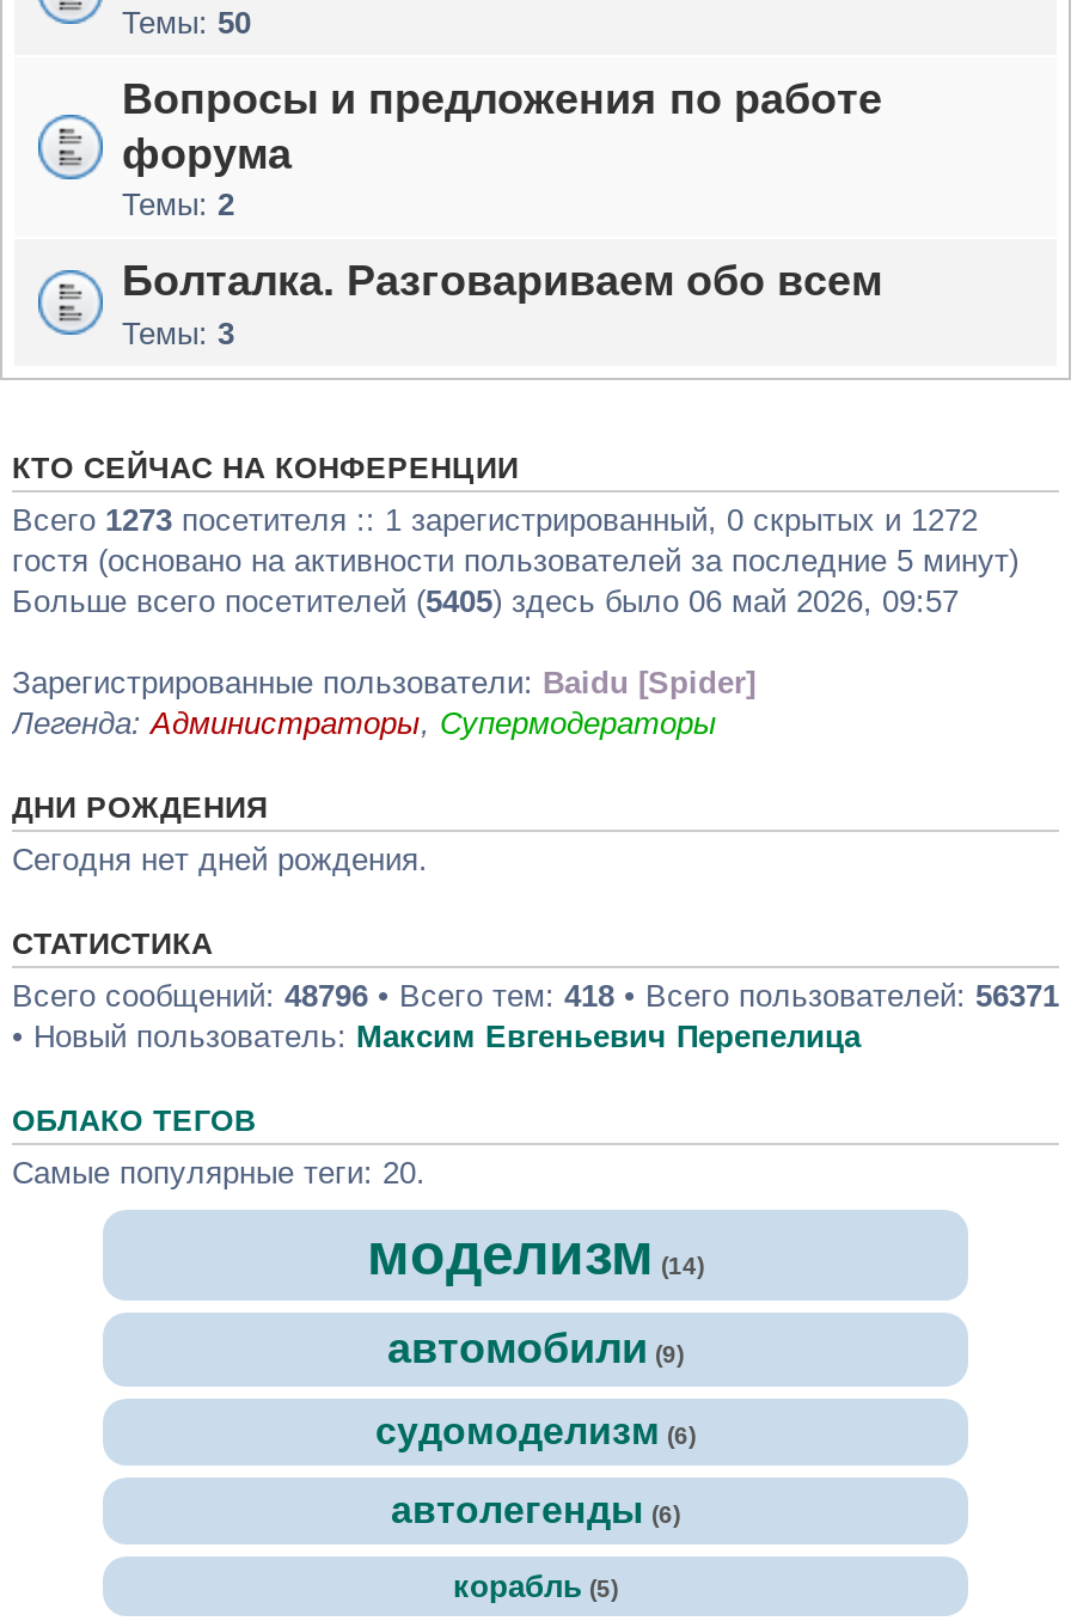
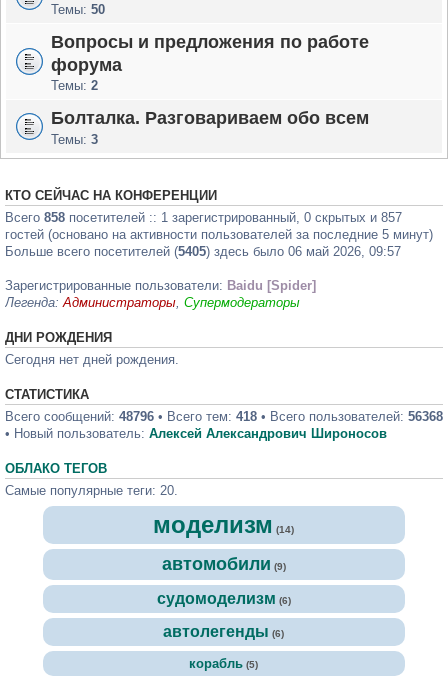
[12,502,978,538] Всего 1273 посетителя :: 1 зарегистрированный, 0 скрытых и 1272 -> [5,210,402,225] Всего 858 посетителей :: 1 зарегистрированный, 0 скрытых и 857
[12,543,1018,579] гостя (основано на активности пользователей за последние 5 минут) -> [5,227,433,242] гостей (основано на активности пользователей за последние 5 минут)
[12,978,1059,1014] Всего сообщений: 48796 • Всего тем: 418 • Всего пользователей: 56371 -> [5,409,443,424] Всего сообщений: 48796 • Всего тем: 418 • Всего пользователей: 56368
[12,1019,861,1054] • Новый пользователь: Максим Евгеньевич Перепелица -> [5,426,387,441] • Новый пользователь: Алексей Александрович Широносов

